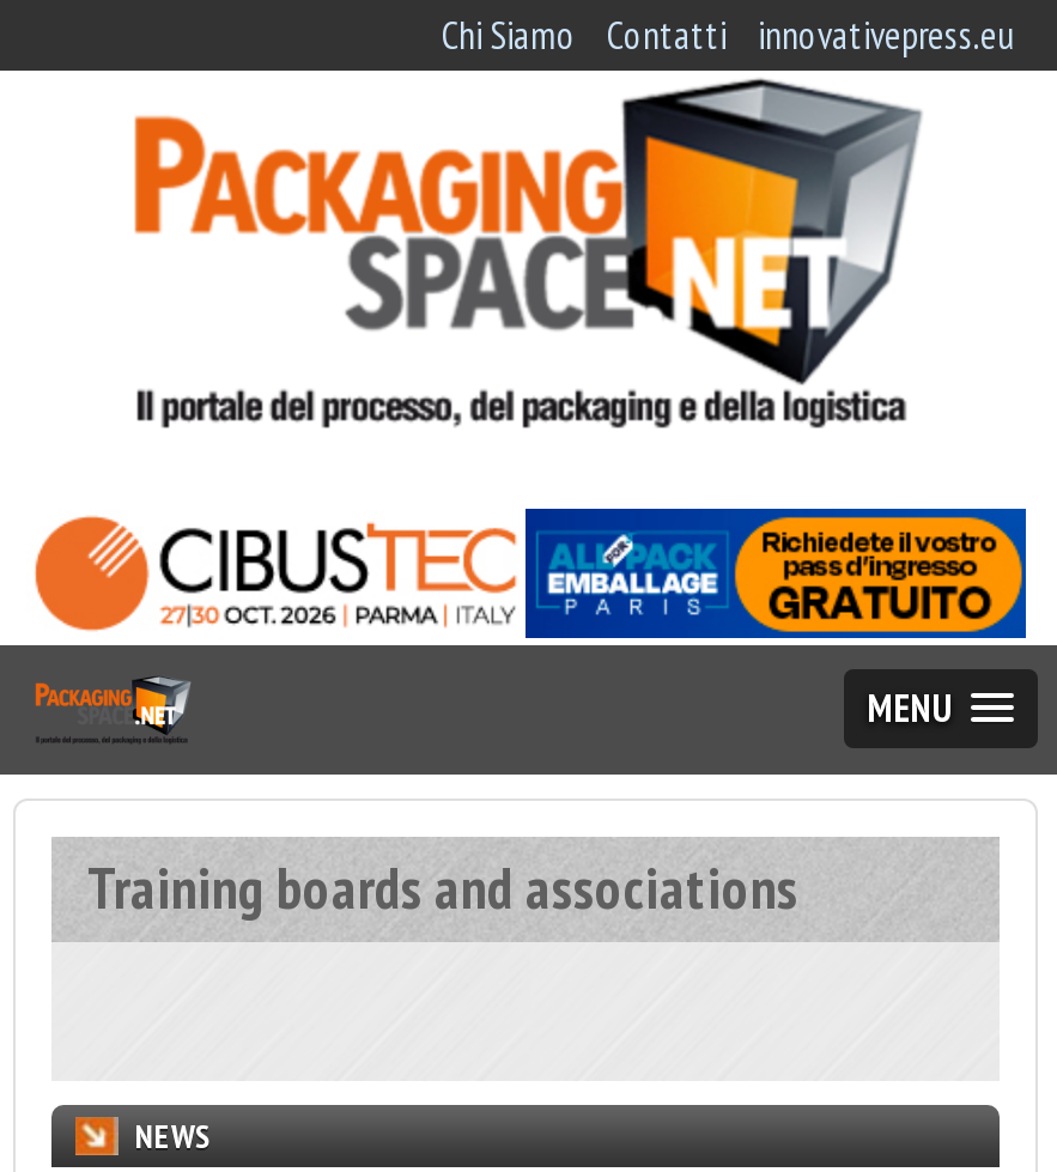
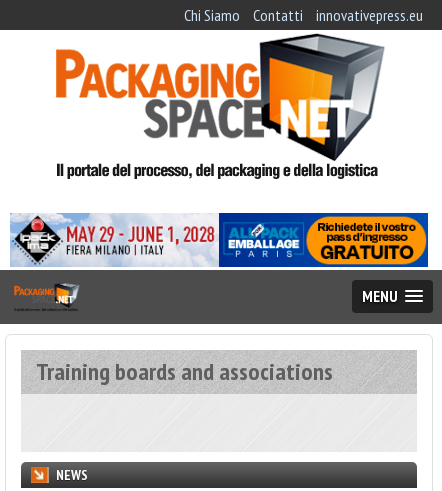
[25,509,523,636] [image] -> [9,212,219,267] [image]

